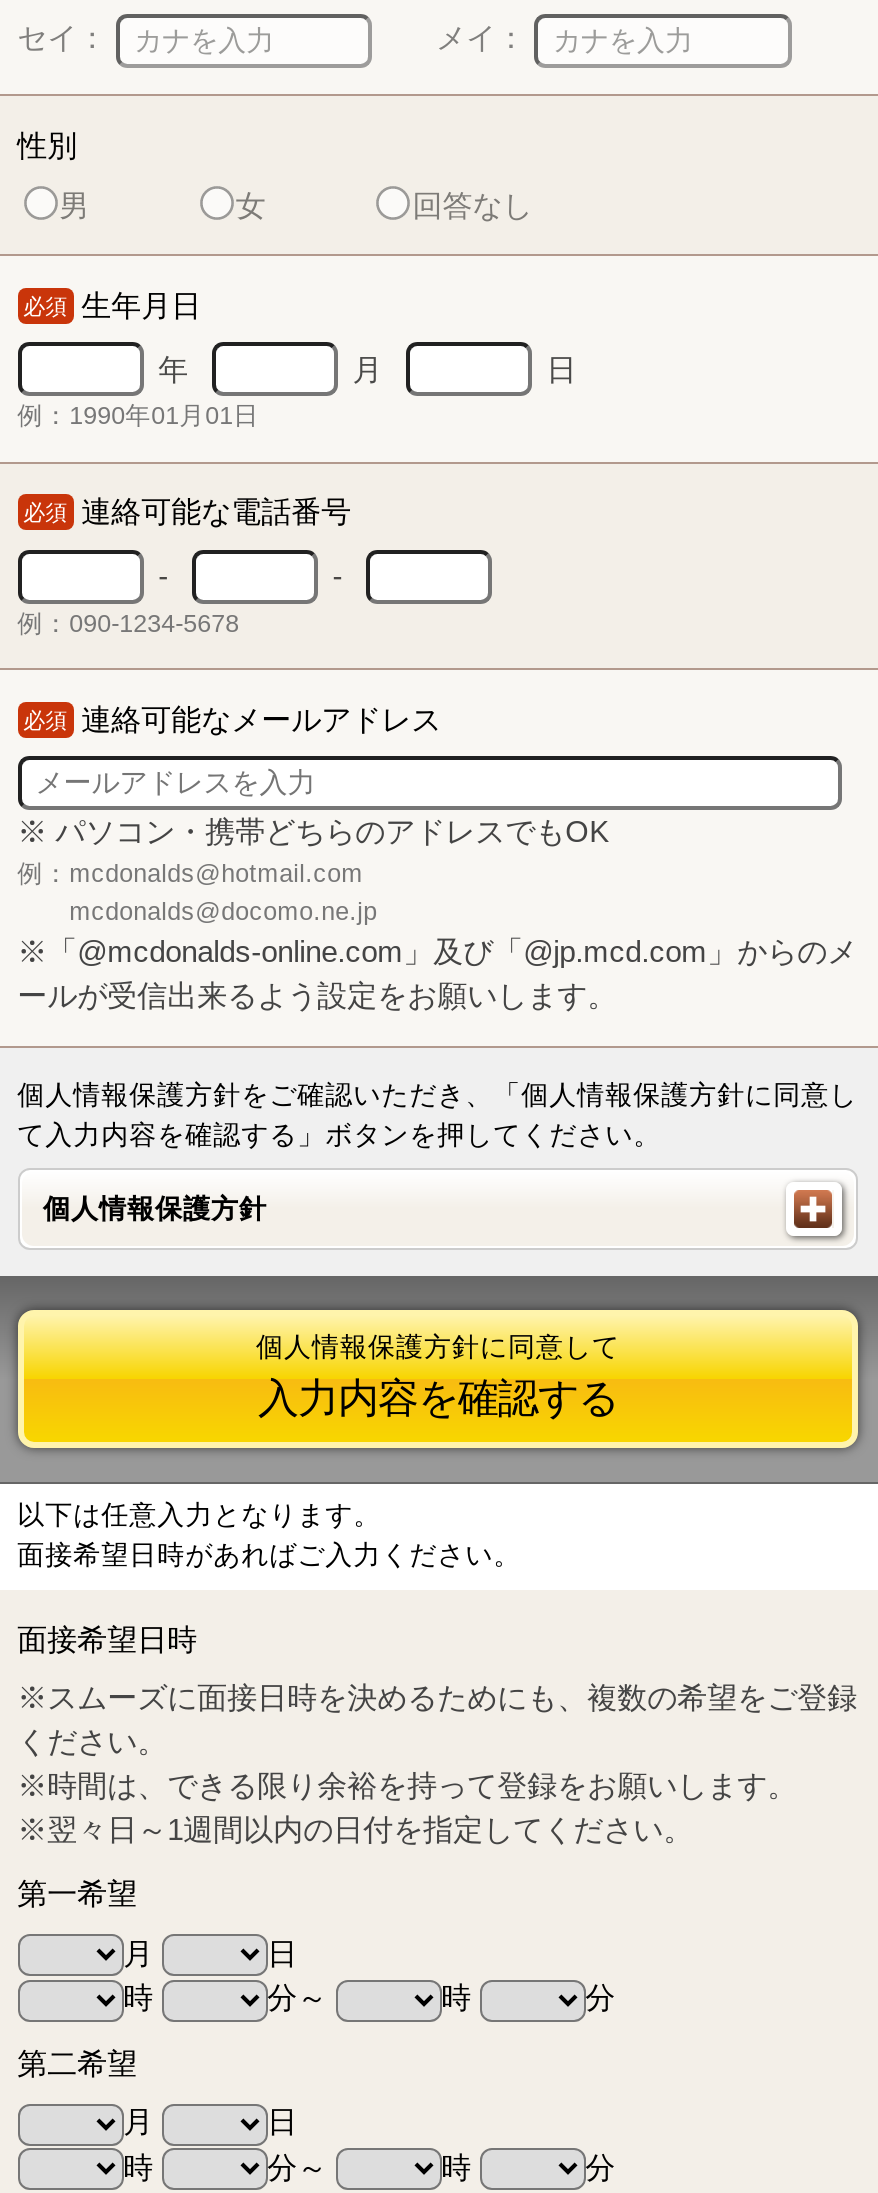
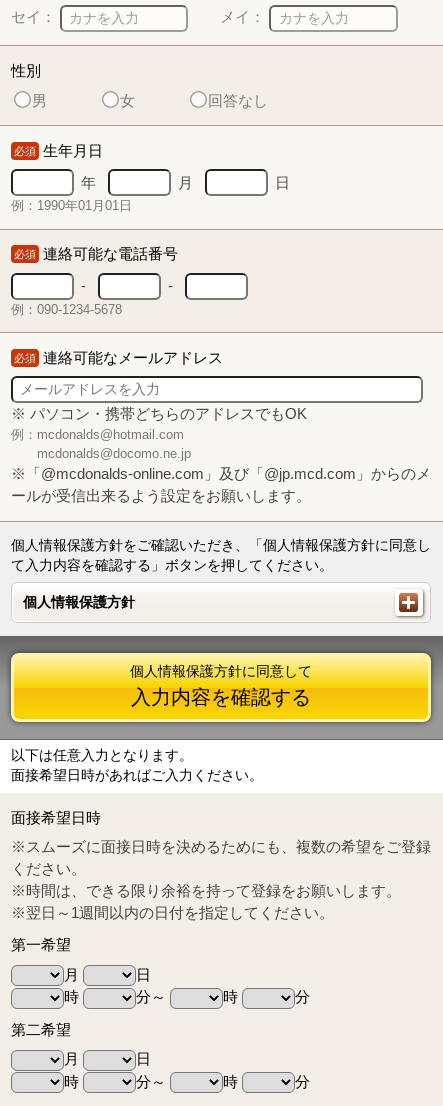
[17,1812,693,1846] ※翌々日～1週間以内の日付を指定してください。 -> [11,904,334,921] ※翌日～1週間以内の日付を指定してください。

